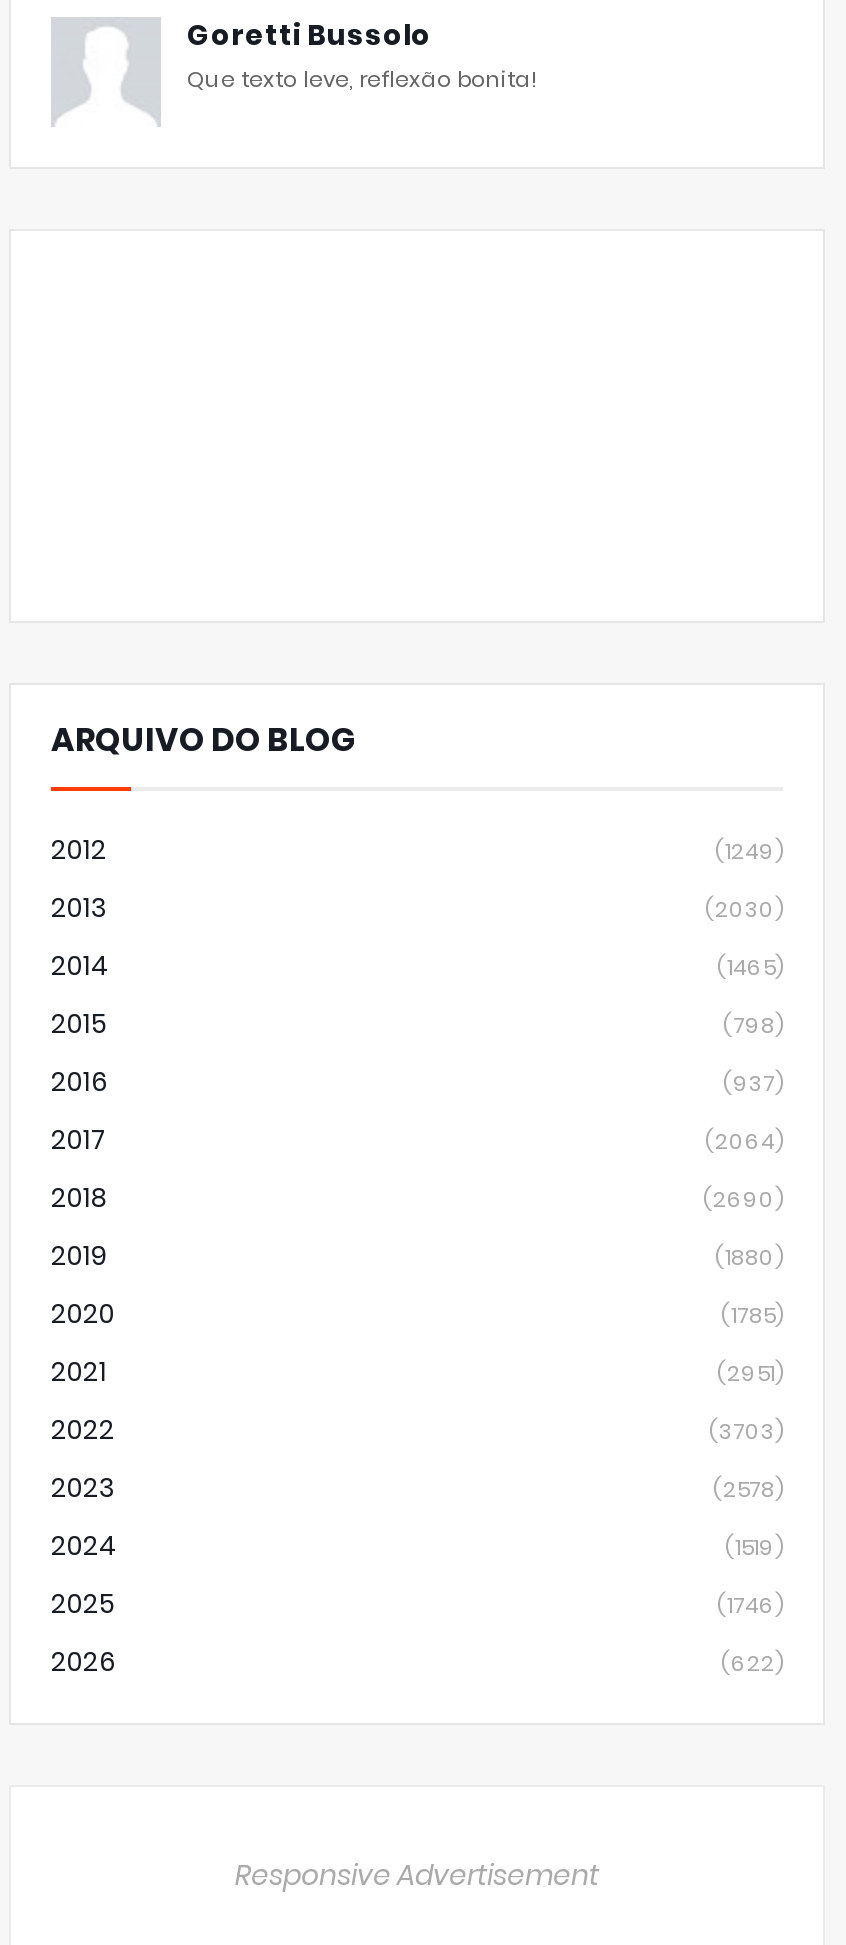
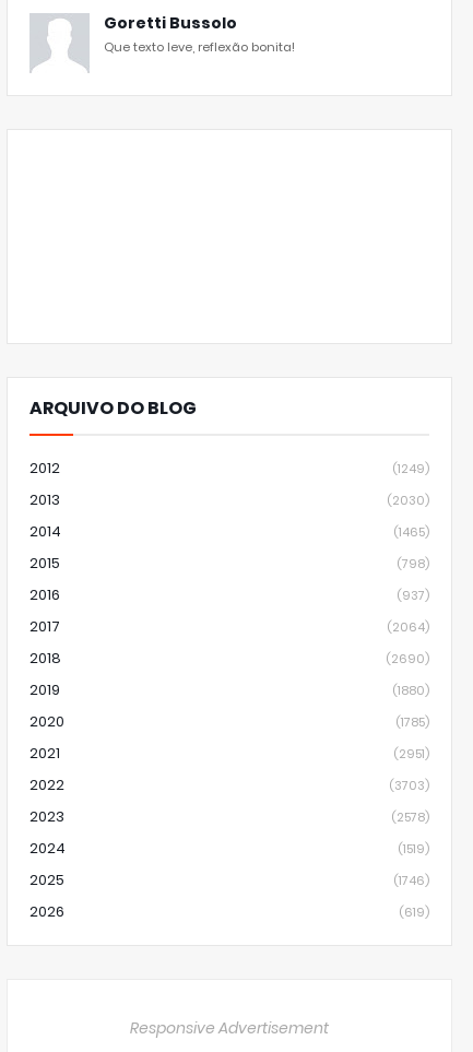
[721,1647,783,1679] (622) -> [399,903,429,921] (619)

